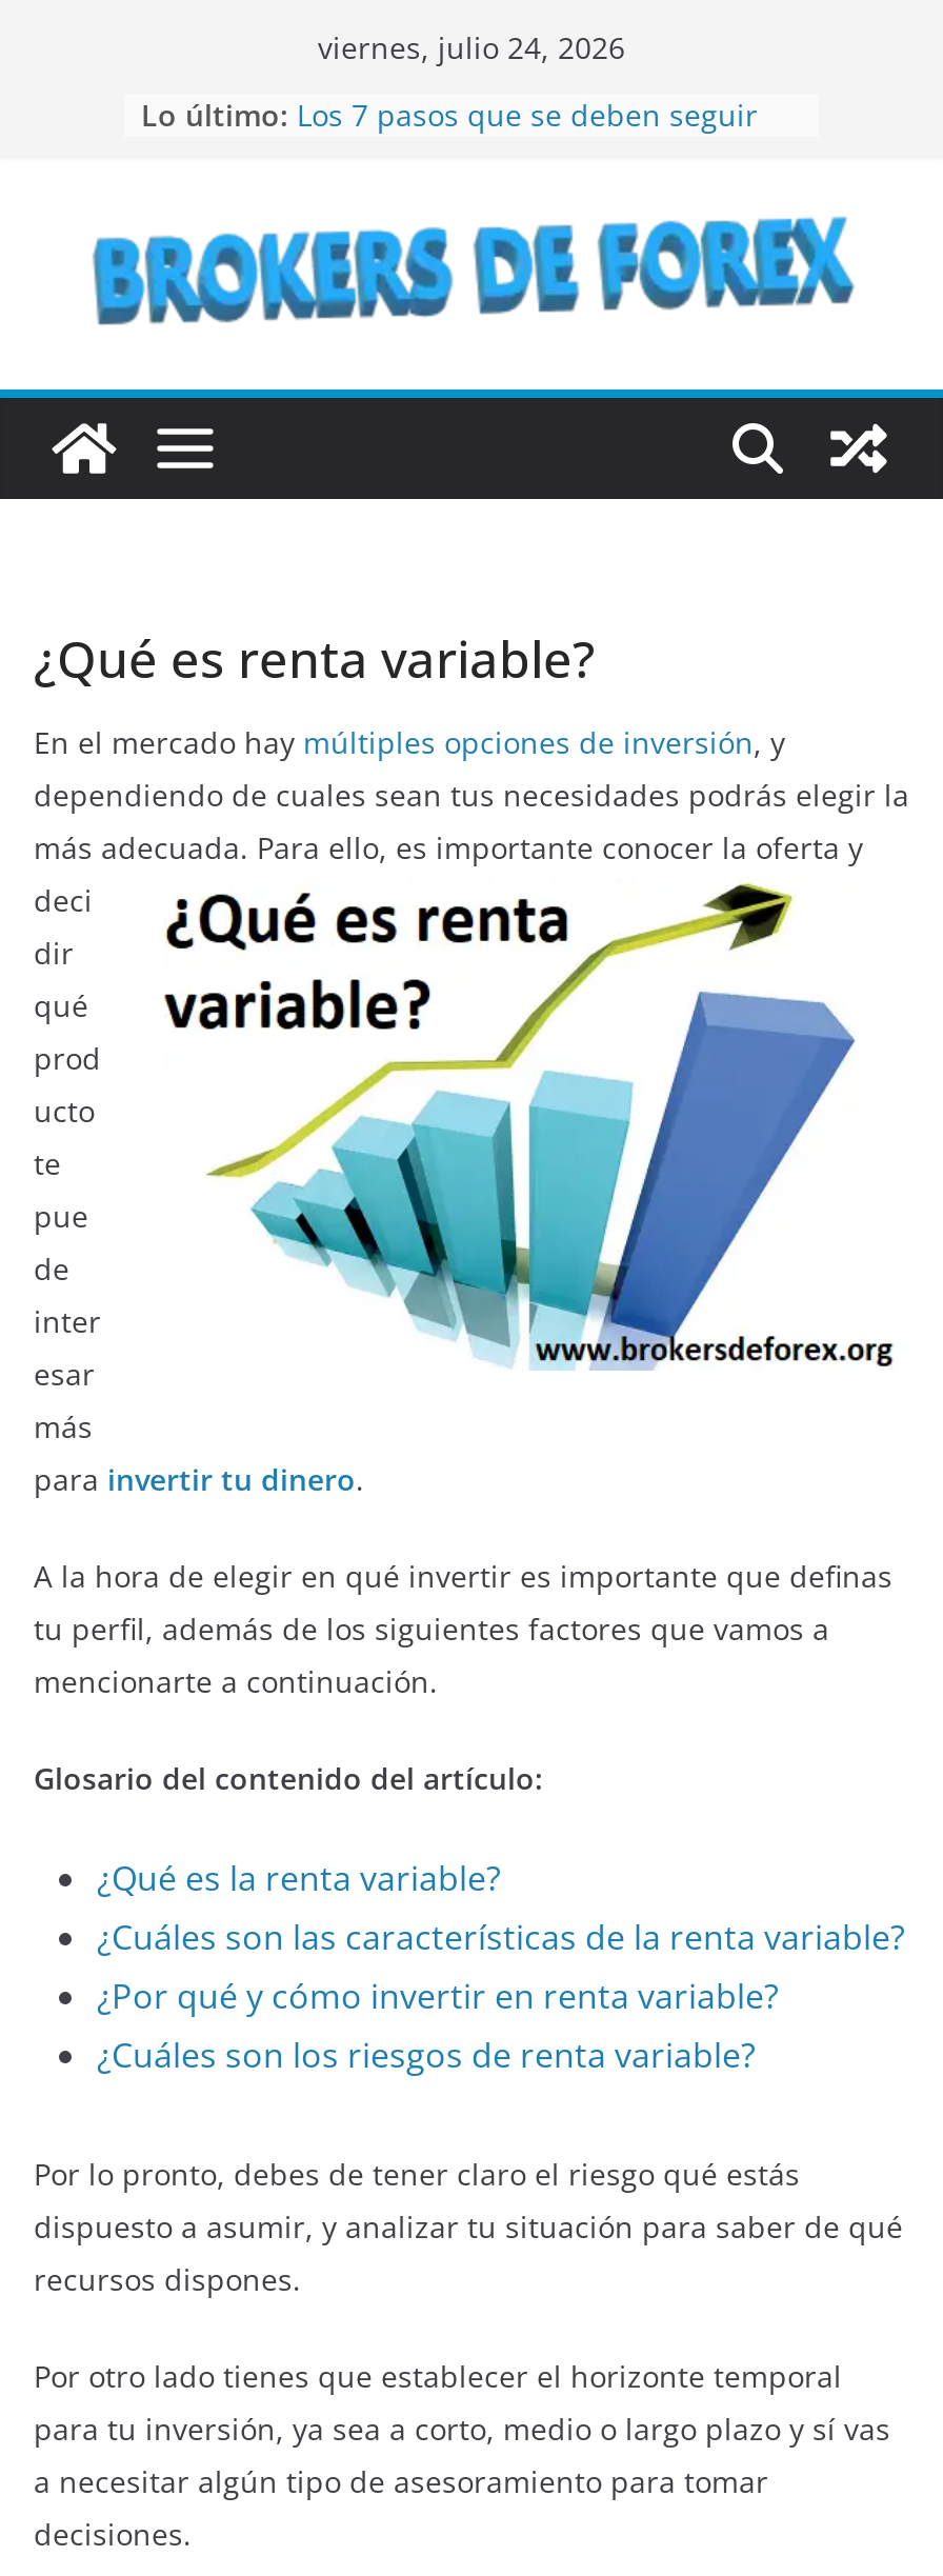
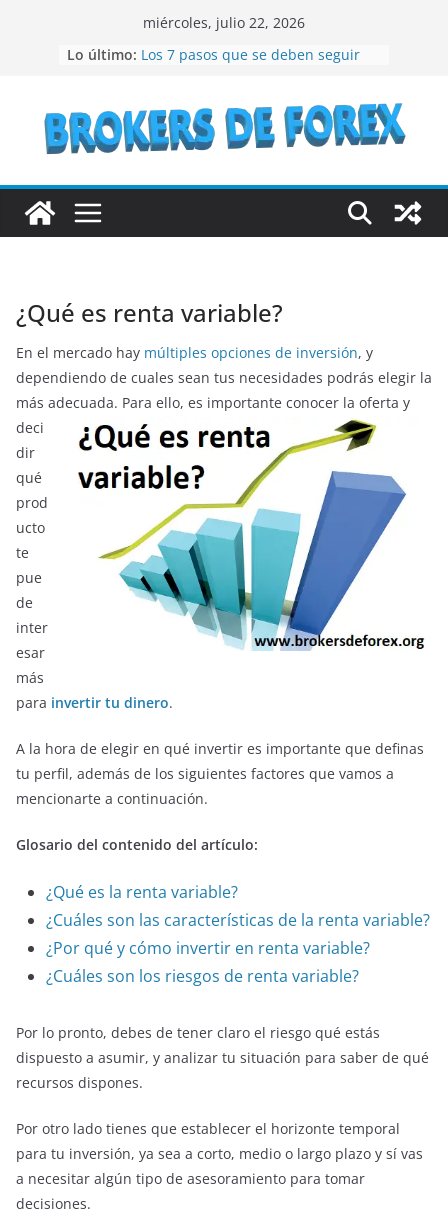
[318,27,625,67] viernes, julio 24, 2026 -> [143,13,305,32] miércoles, julio 22, 2026

